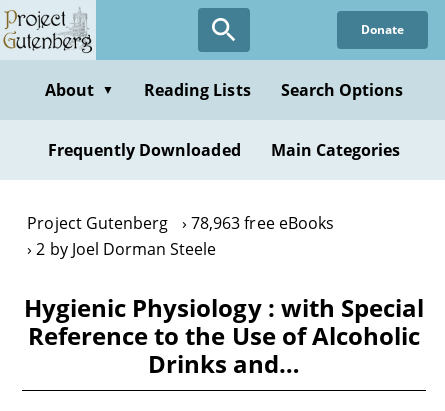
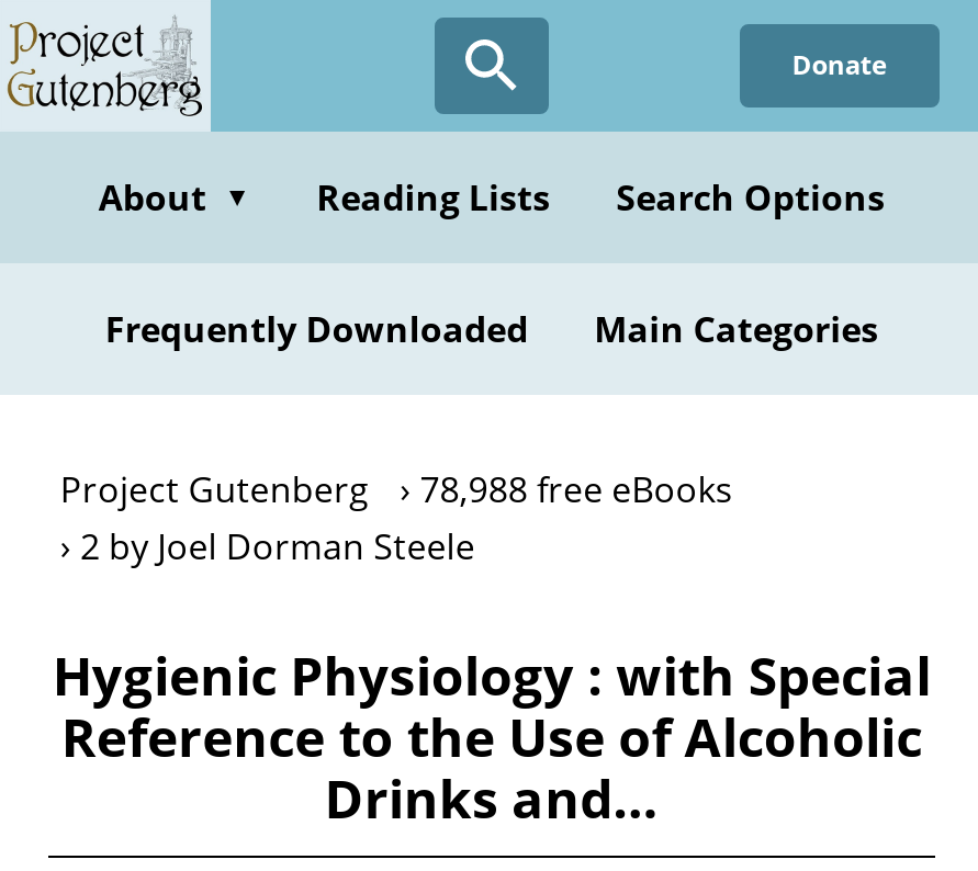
[27,212,334,234] Project Gutenberg 78,963 free eBooks -> [60,465,733,513] Project Gutenberg 78,988 free eBooks

